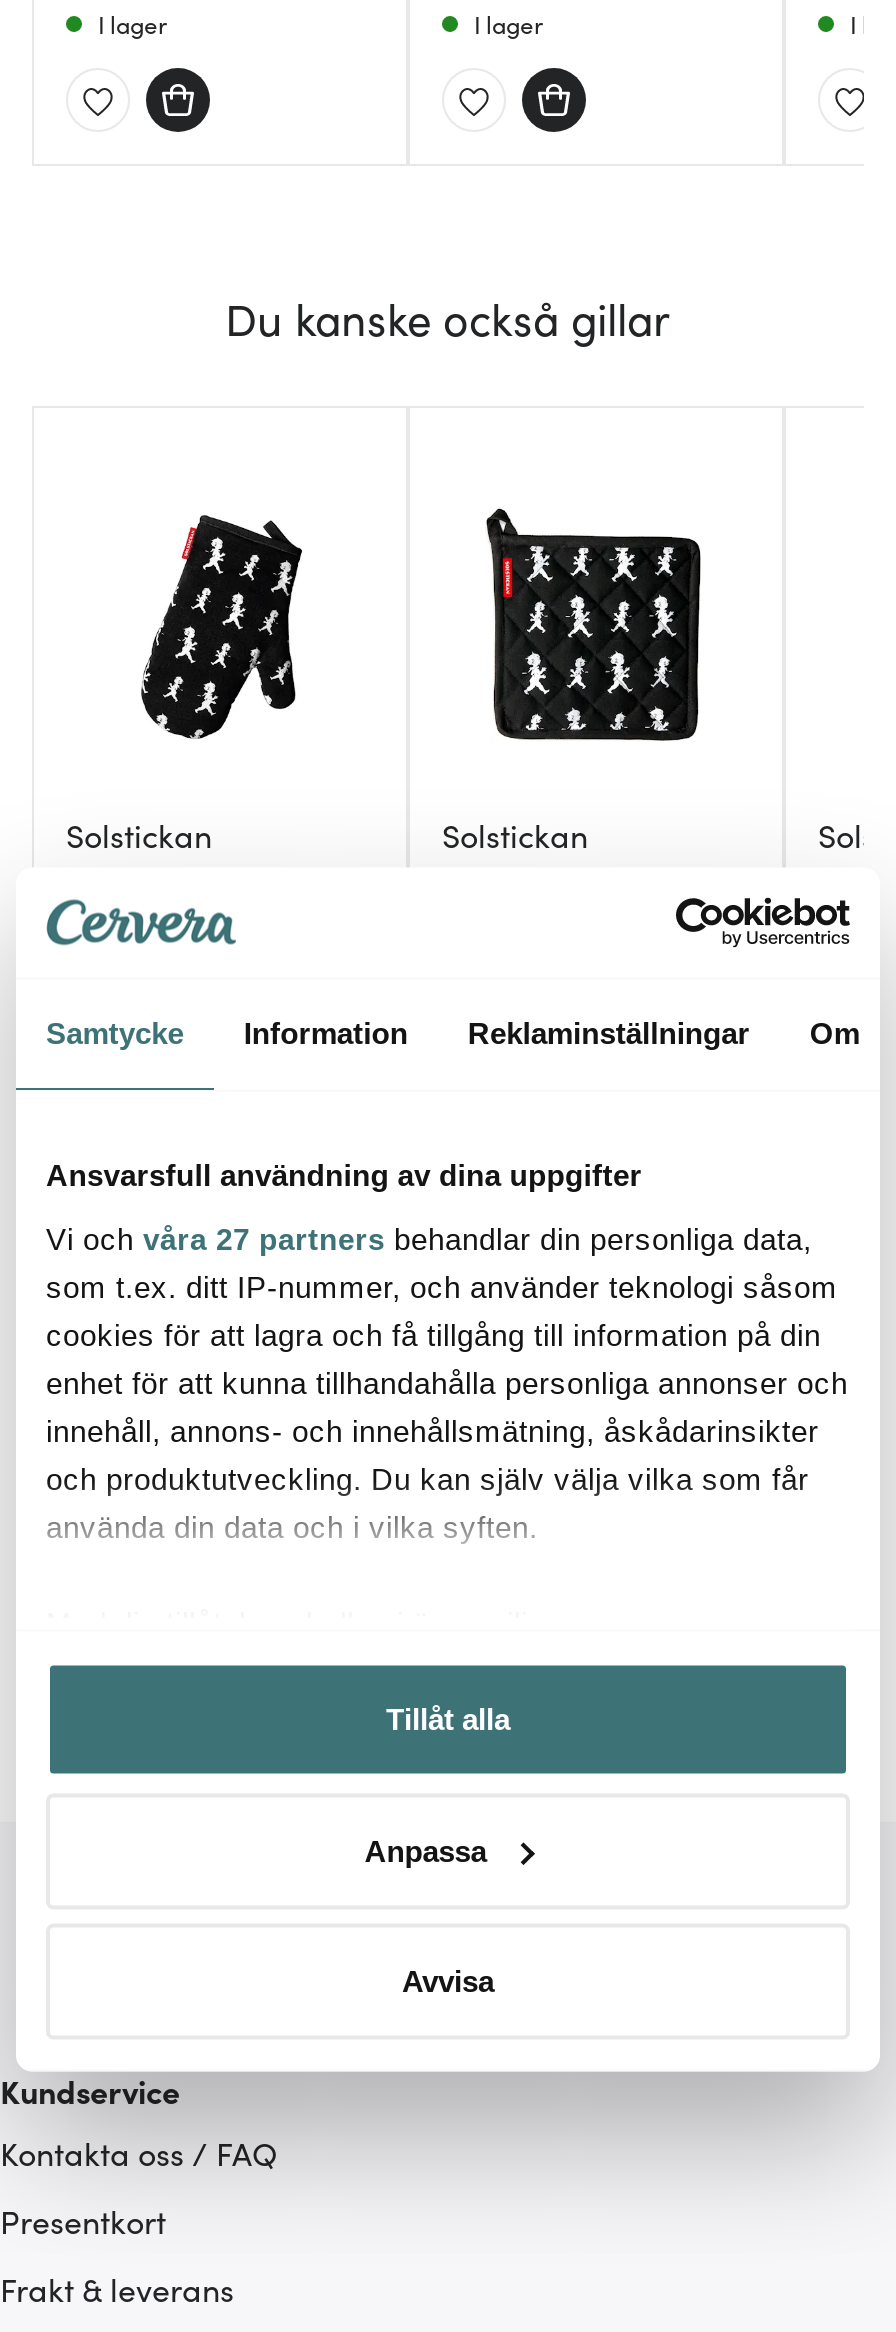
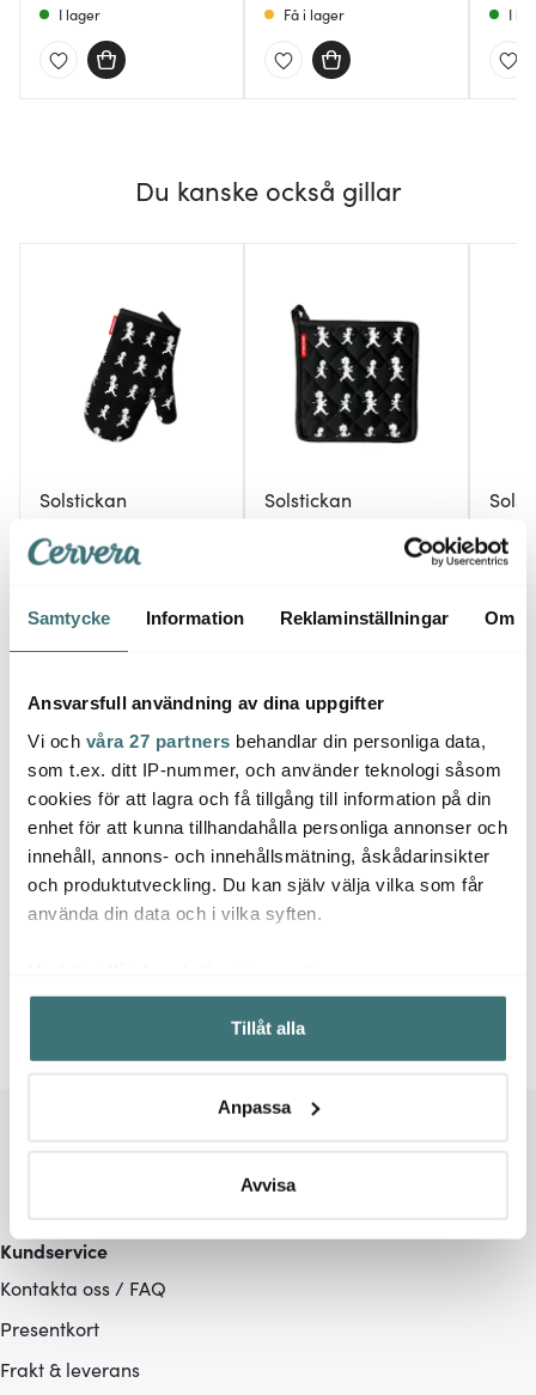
[474,6,544,40] I lager -> none
none -> [284,4,345,24] Få i lager

